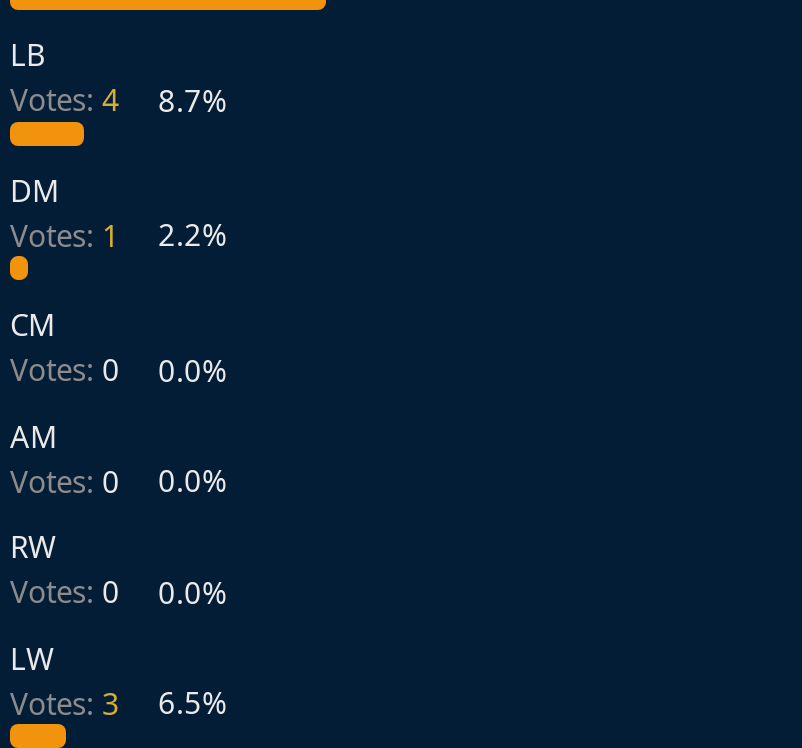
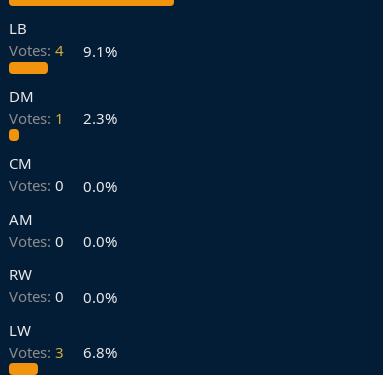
[10,80,226,120] Votes: 4 8.7% -> [9,41,117,61] Votes: 4 9.1%
[10,215,226,255] Votes: 1 2.2% -> [9,108,117,128] Votes: 1 2.3%
[10,683,226,723] Votes: 3 6.5% -> [9,342,117,362] Votes: 3 6.8%

